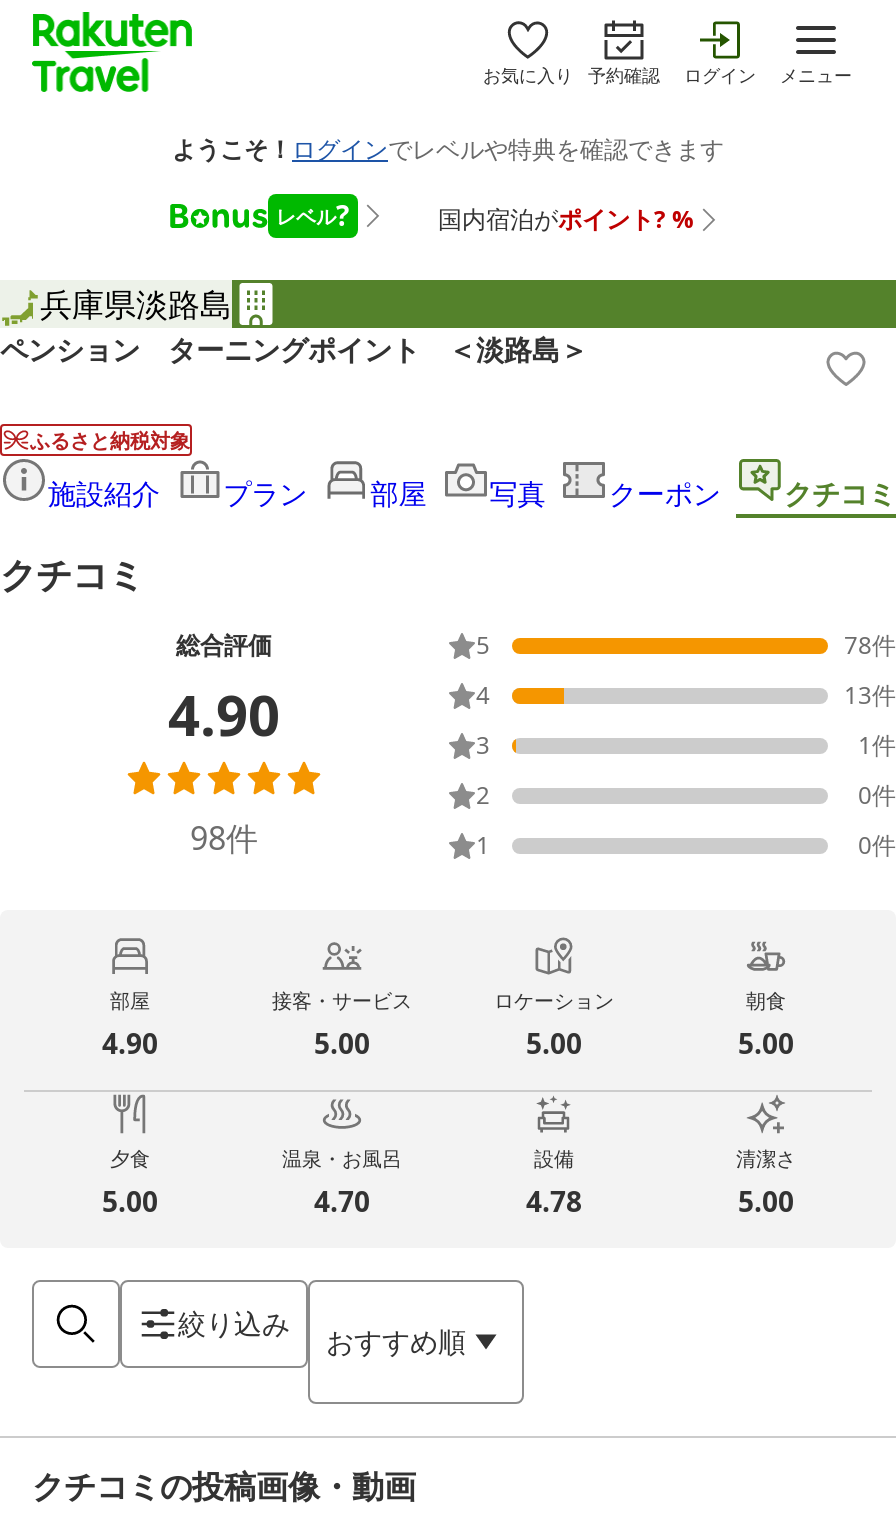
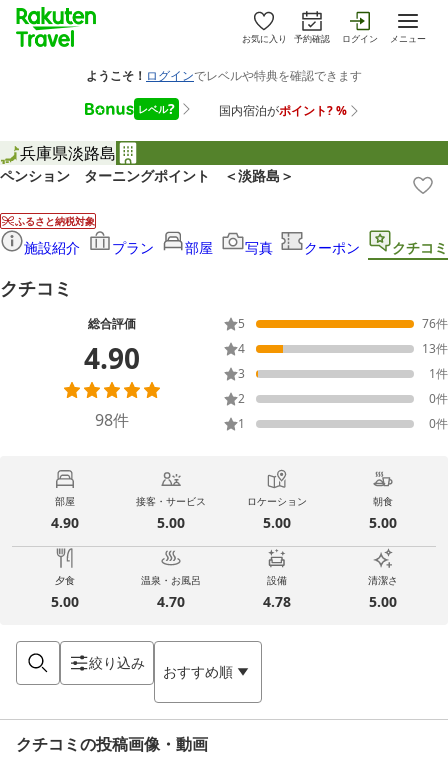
[844,629,896,663] 78件 -> [422,315,448,332] 76件

